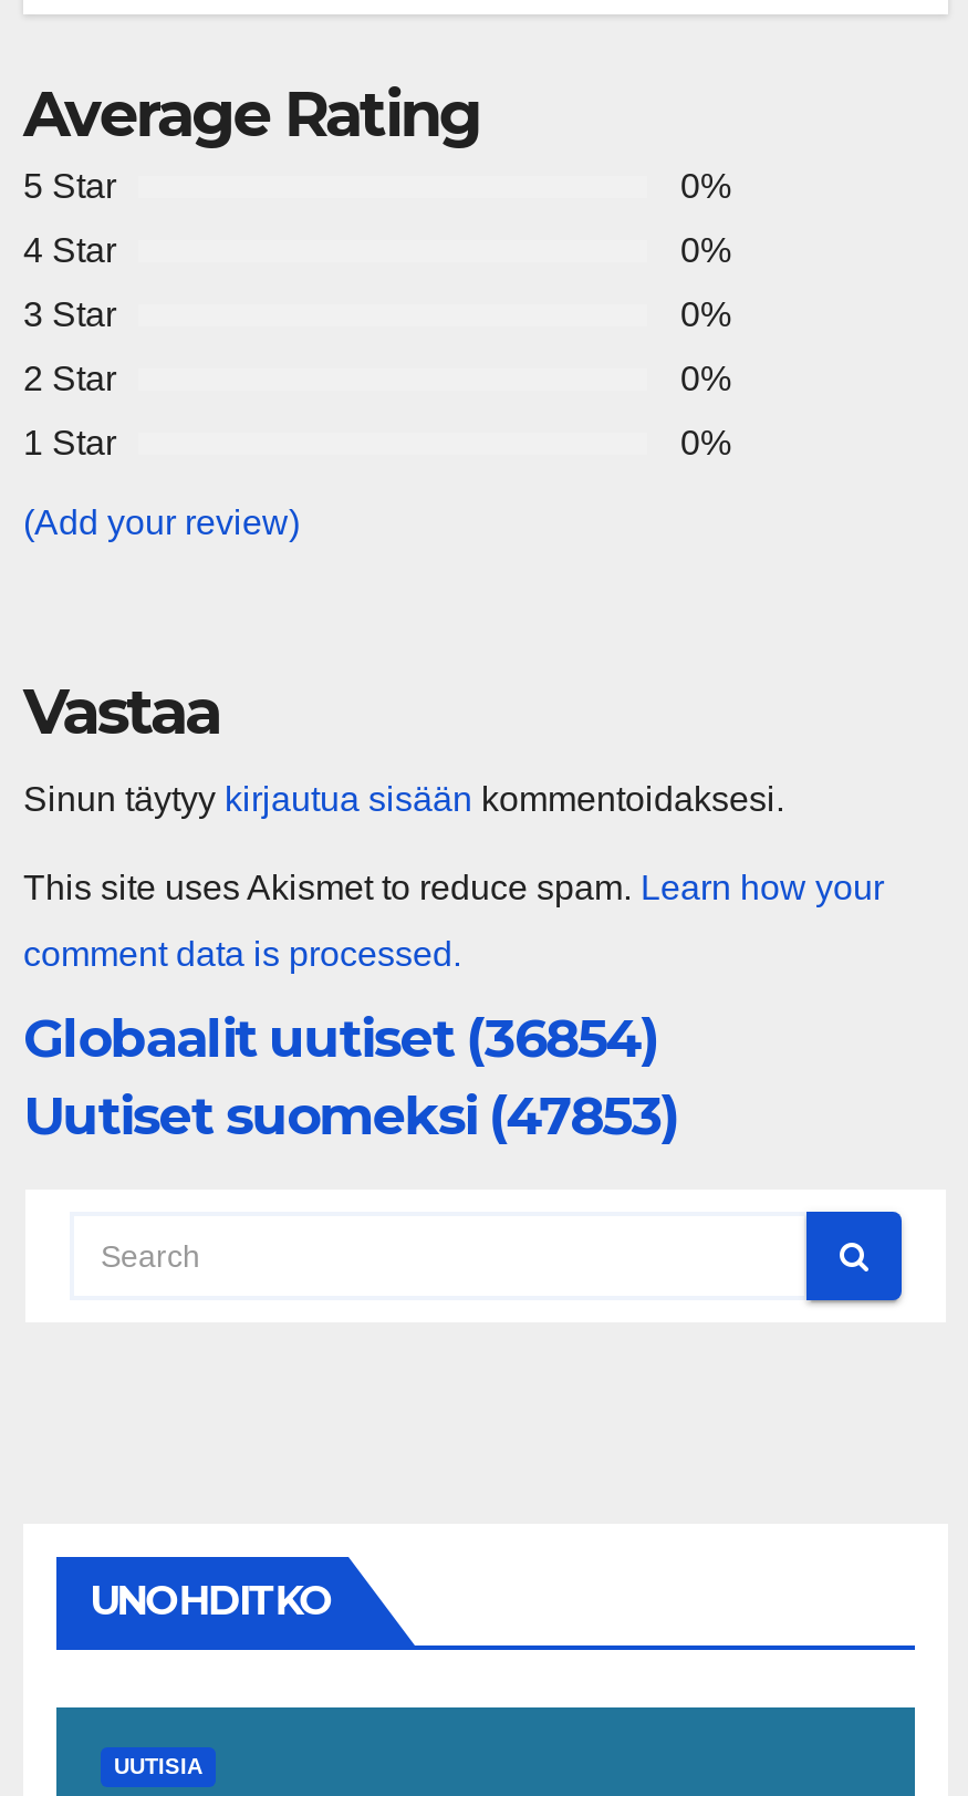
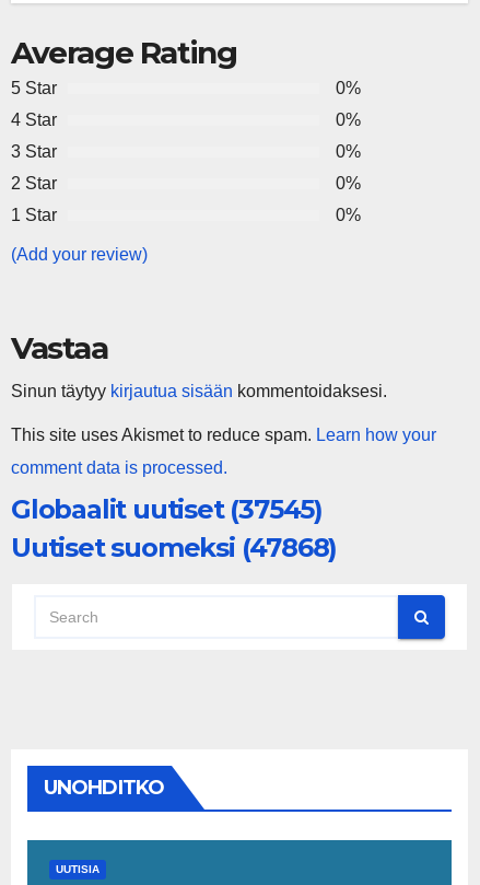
[23,1006,658,1070] Globaalit uutiset (36854) -> [11,493,323,525] Globaalit uutiset (37545)
[23,1083,679,1148] Uutiset suomeksi (47853) -> [11,532,337,563] Uutiset suomeksi (47868)

